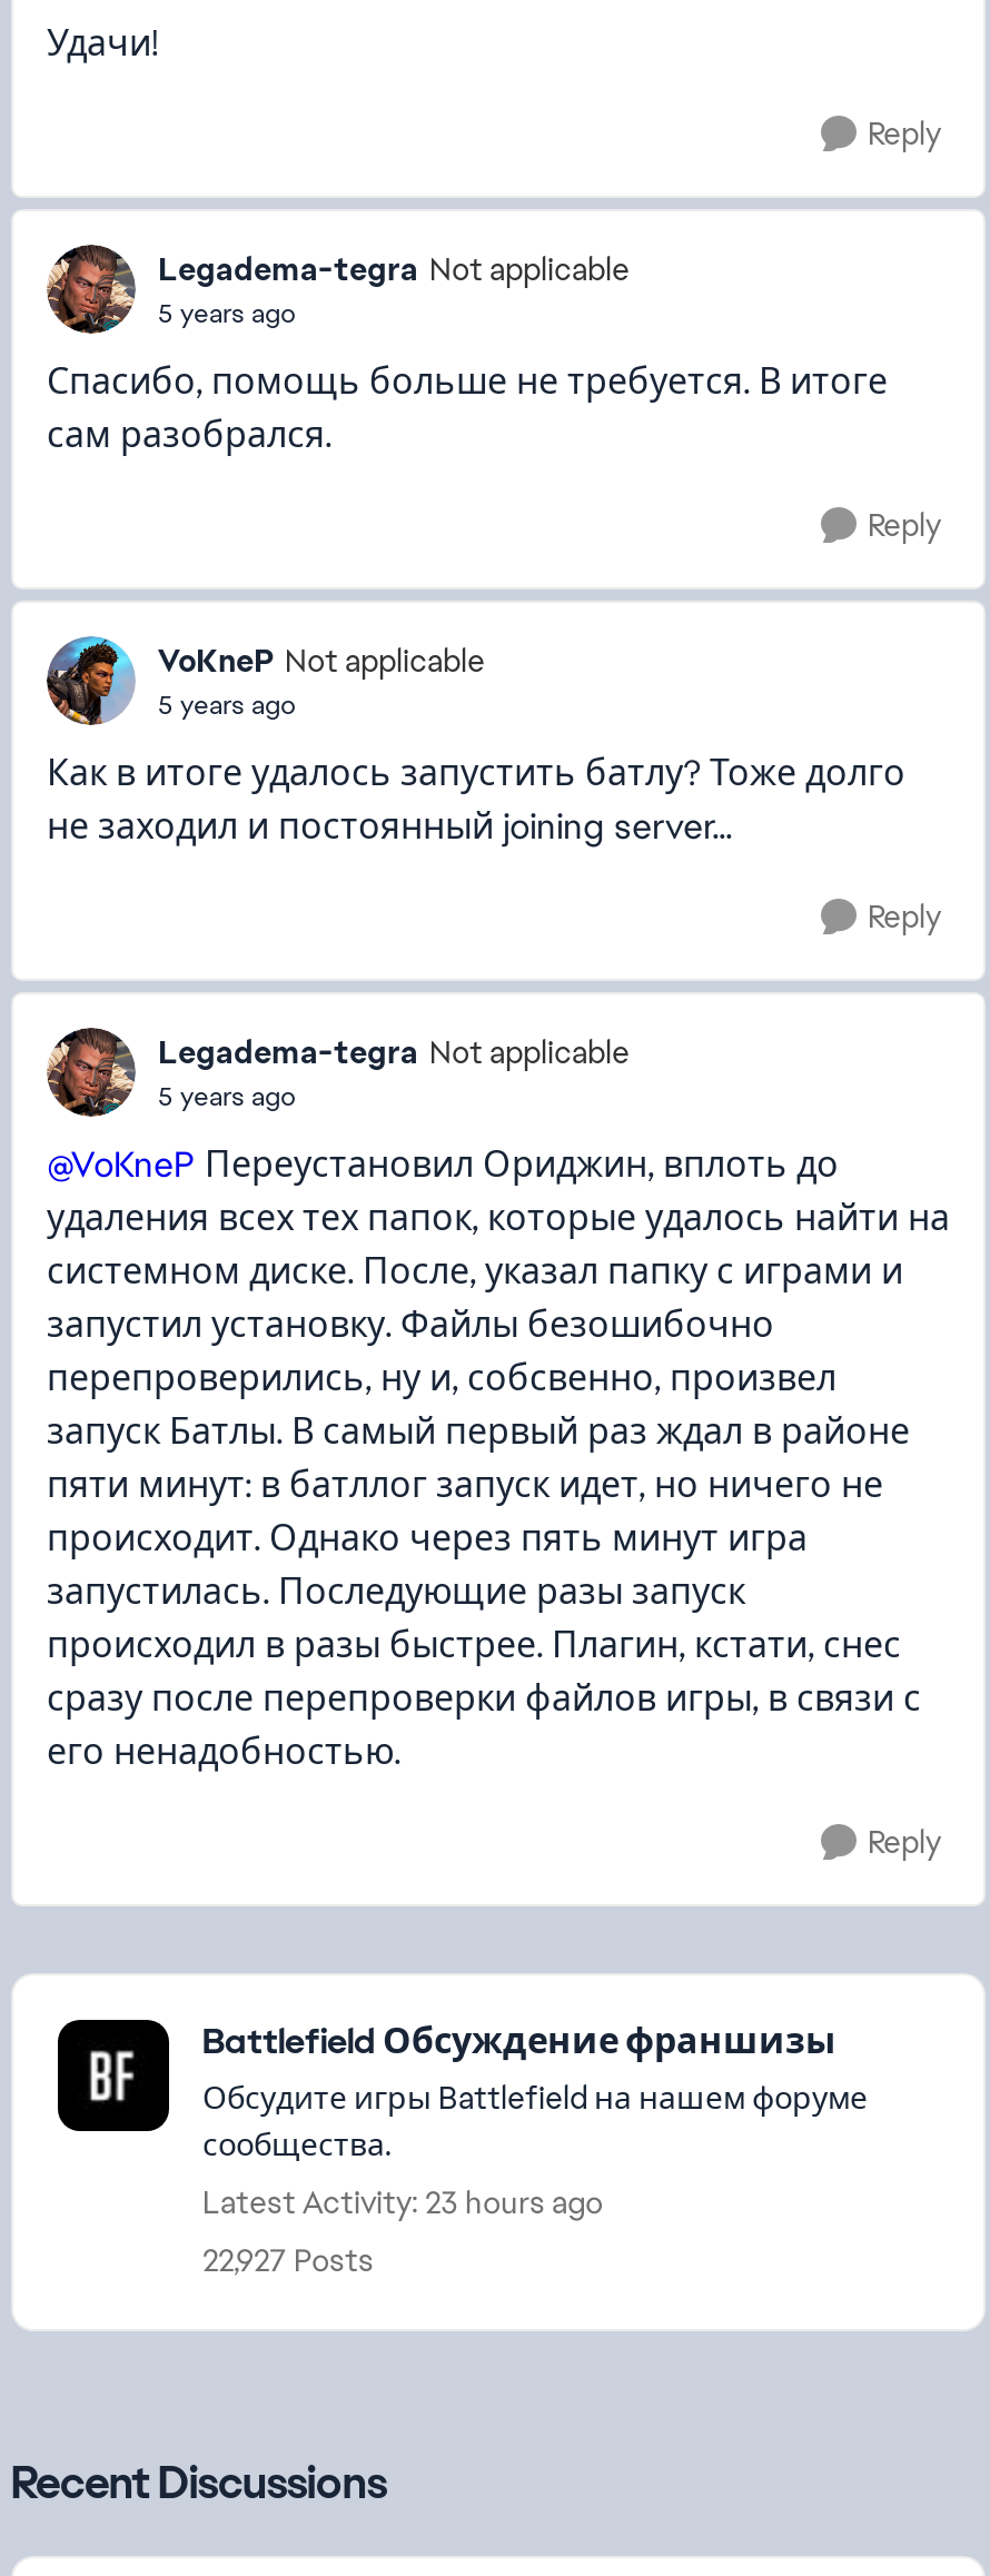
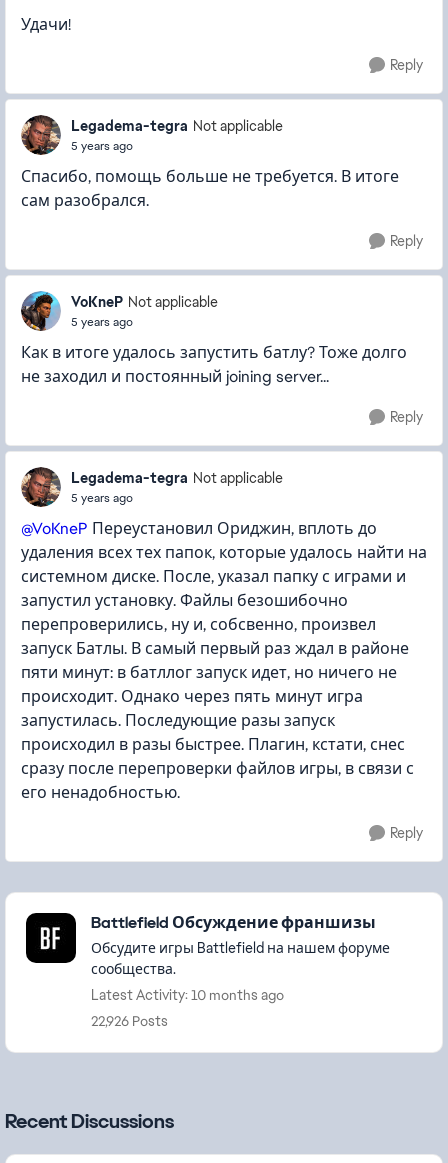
[202,2182,603,2222] Latest Activity: 23 hours ago -> [91,986,284,1004] Latest Activity: 10 months ago
[202,2240,374,2280] 22,927 Posts -> [91,1012,168,1030] 22,926 Posts

